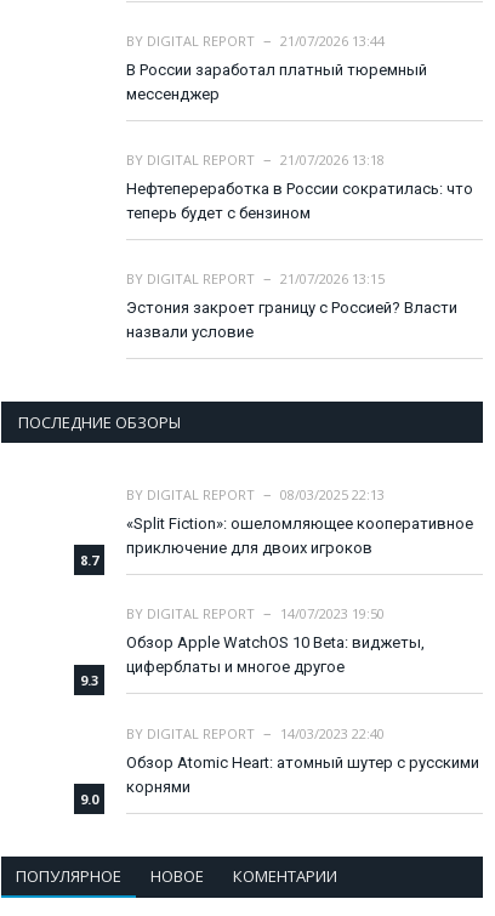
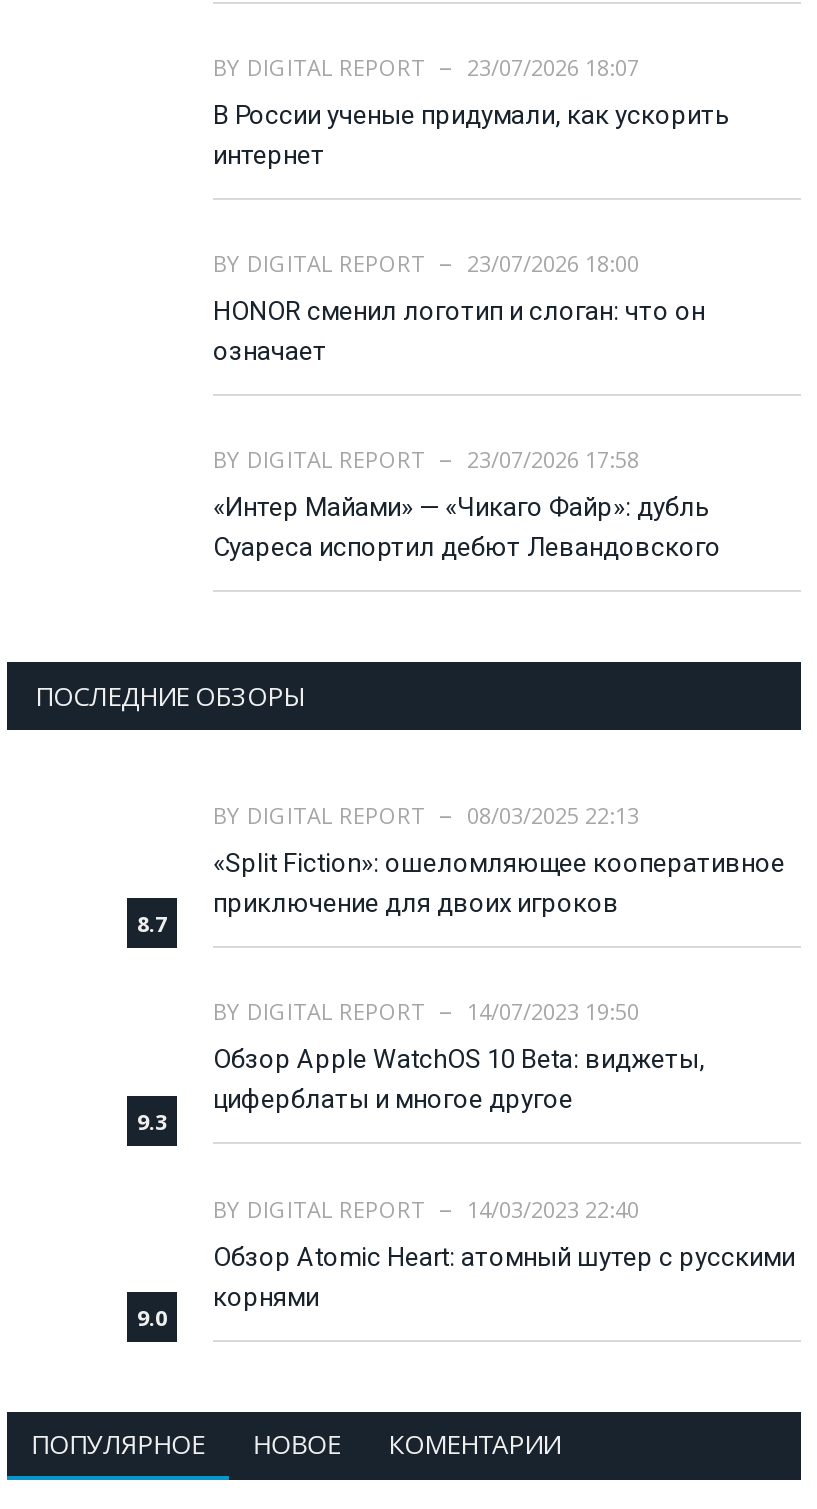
[126,31,385,50] BY DIGITAL REPORT 21/07/2026 13:44 -> [213,52,639,82] BY DIGITAL REPORT 23/07/2026 18:07
[126,60,427,103] В России заработал платный тюремный | мессенджер -> [213,100,729,170] В России ученые придумали, как ускорить | интернет
[126,150,385,169] BY DIGITAL REPORT 21/07/2026 13:18 -> [213,248,639,278] BY DIGITAL REPORT 23/07/2026 18:00
[126,179,473,222] Нефтепереработка в России сократилась: что | теперь будет с бензином -> [213,296,705,366] HONOR сменил логотип и слоган: что он | означает
[126,269,385,288] BY DIGITAL REPORT 21/07/2026 13:15 -> [213,444,639,474] BY DIGITAL REPORT 23/07/2026 17:58
[126,299,457,341] Эстония закроет границу с Россией? Власти | назвали условие -> [213,492,721,562] «Интер Майами» — «Чикаго Файр»: дубль | Суареса испортил дебют Левандовского

